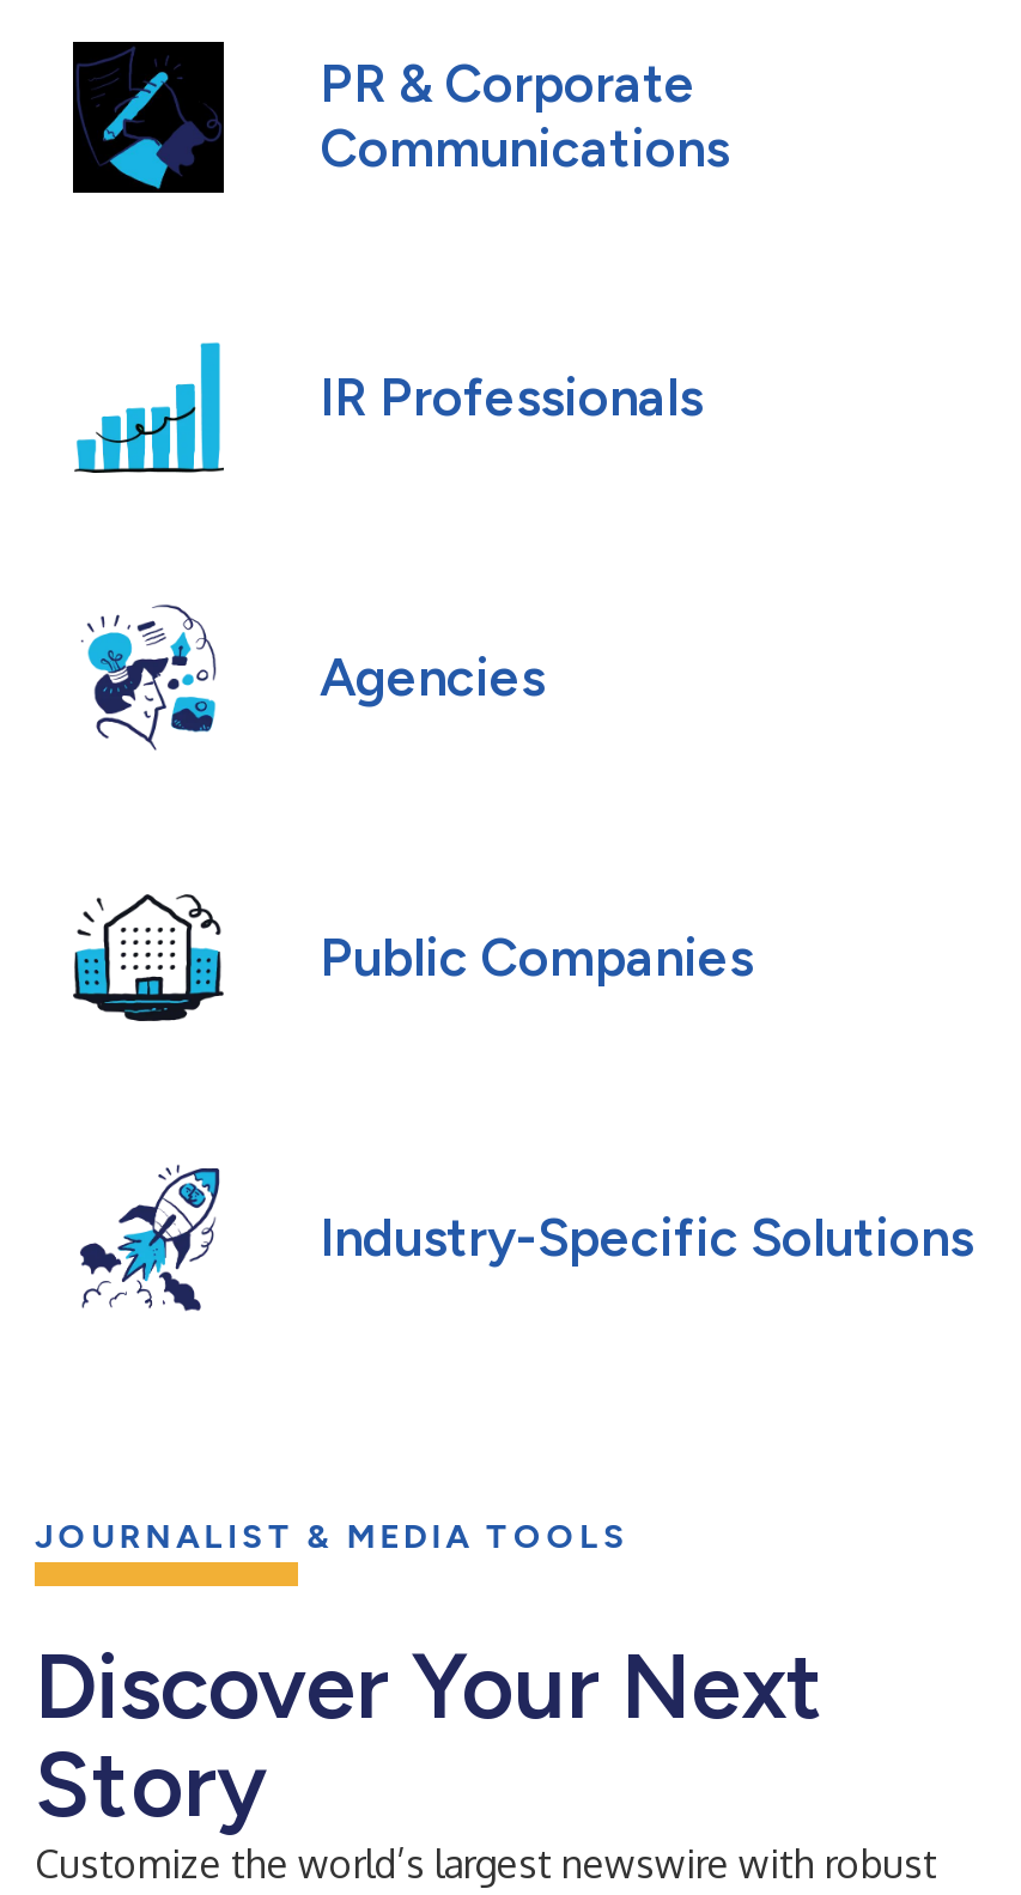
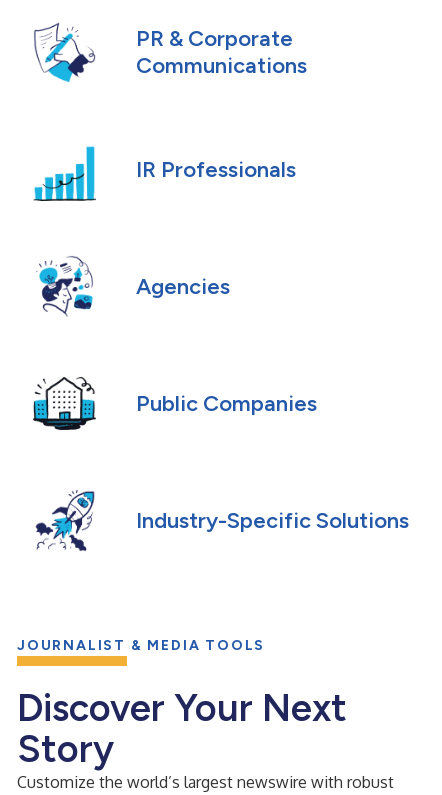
[71,40,226,195] [image] -> [33,21,96,84] [image]

